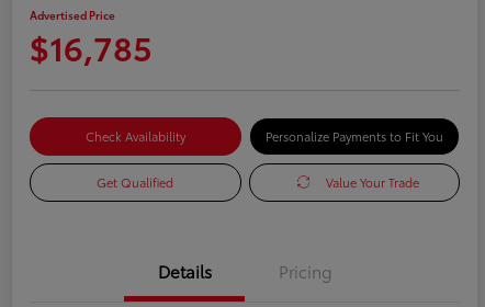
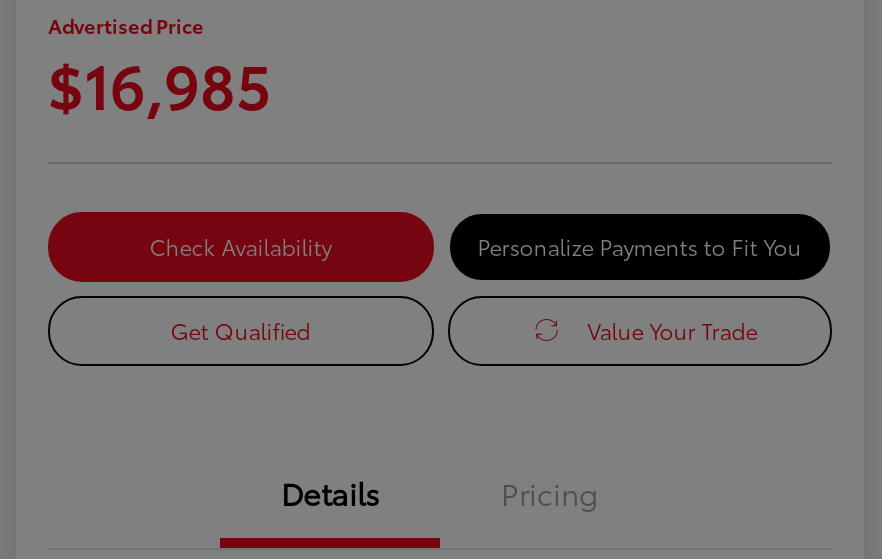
[30,23,153,70] $16,785 -> [48,40,272,126] $16,985

